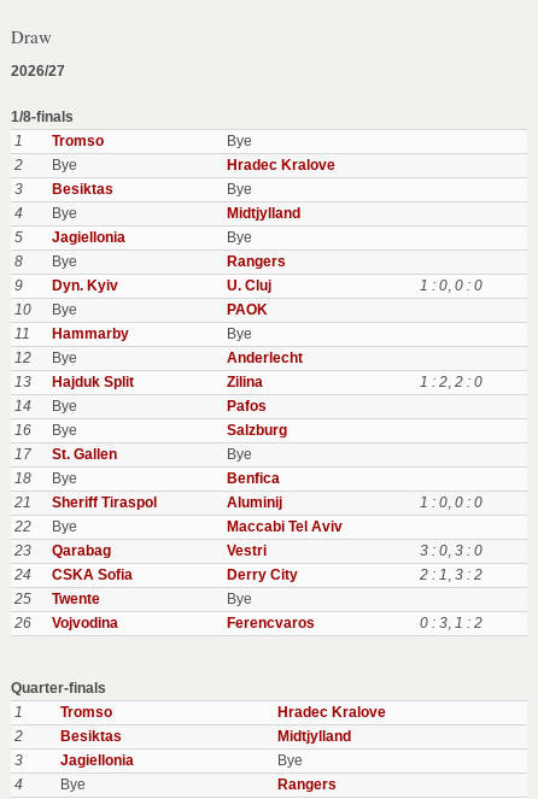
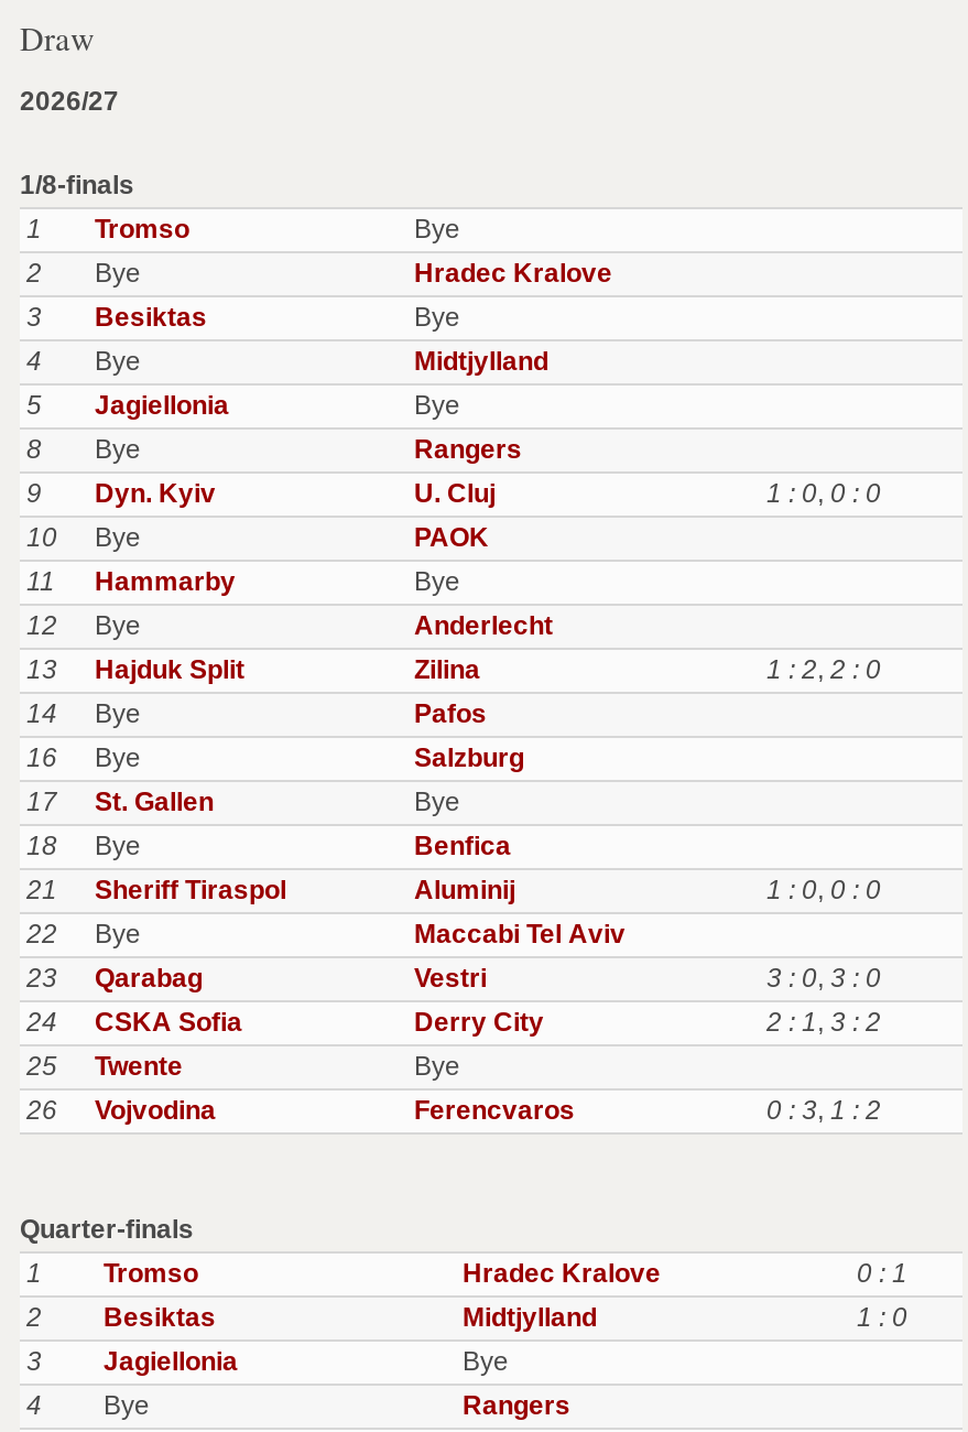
none -> [857,1258,907,1289] 0 : 1
none -> [857,1302,907,1333] 1 : 0

